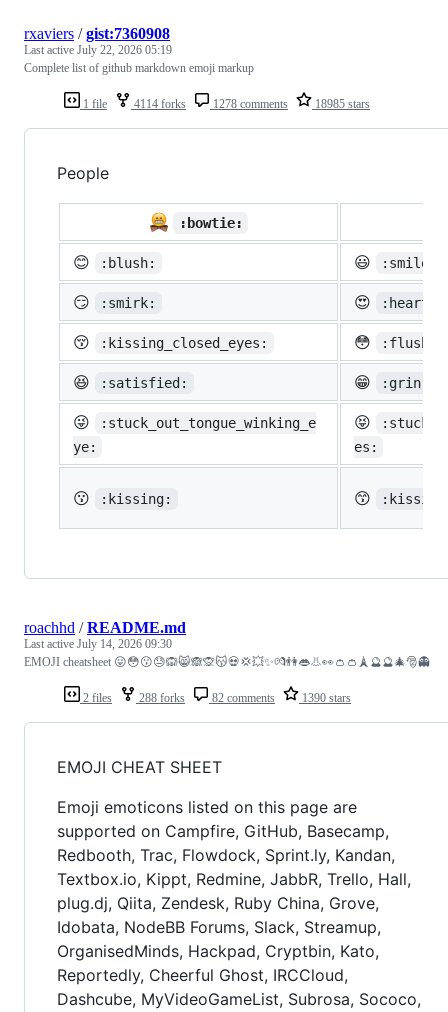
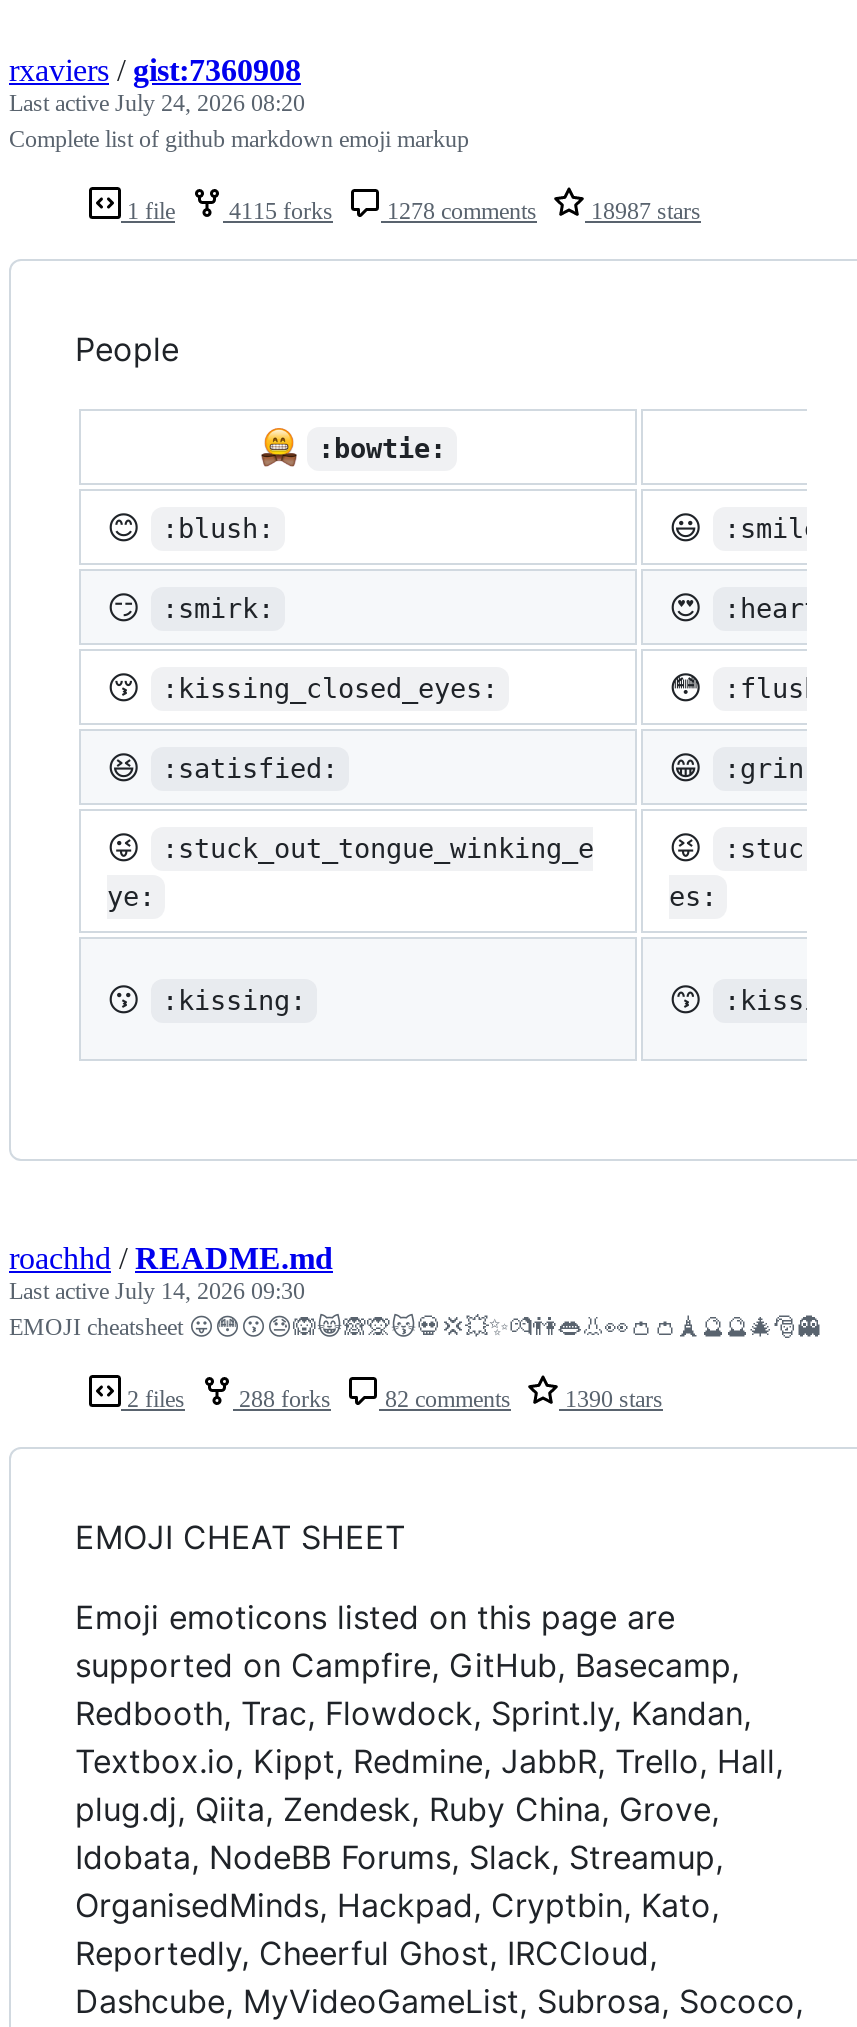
[24,43,172,57] Last active July 22, 2026 05:19 -> [9,89,305,117] Last active July 24, 2026 08:20
[131,97,186,111] 4114 forks -> [223,197,333,225] 4115 forks
[312,97,370,111] 18985 stars -> [585,197,701,225] 18987 stars

